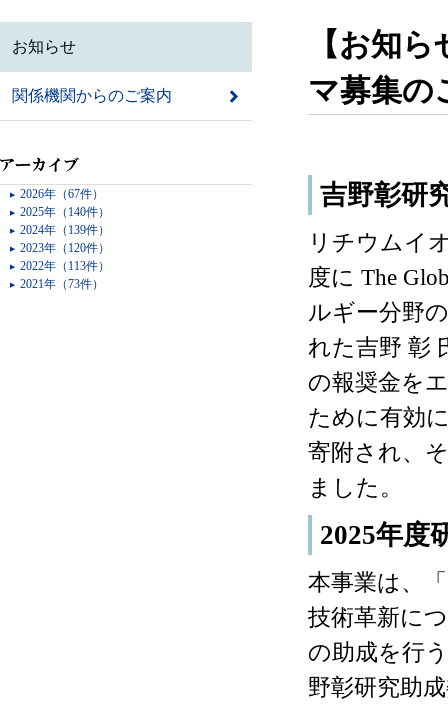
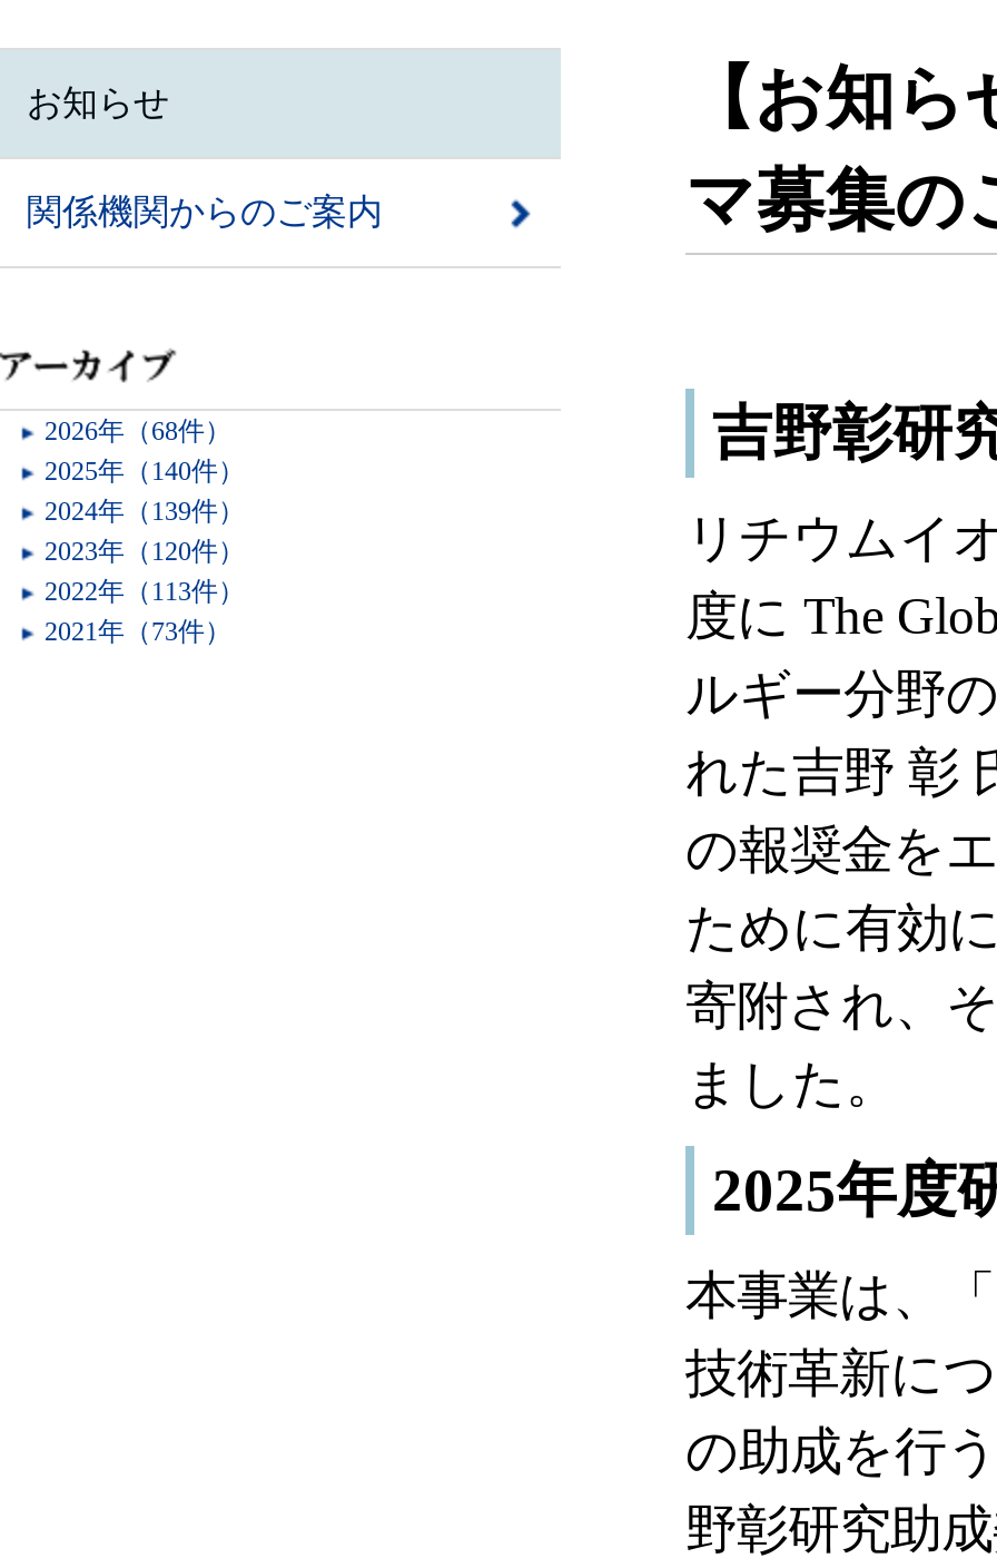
[20,187,104,201] 2026年（67件） -> [45,415,231,447] 2026年（68件）

